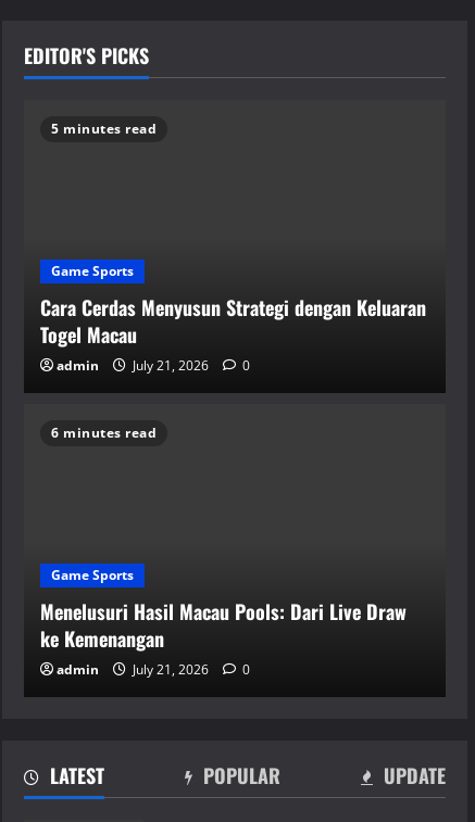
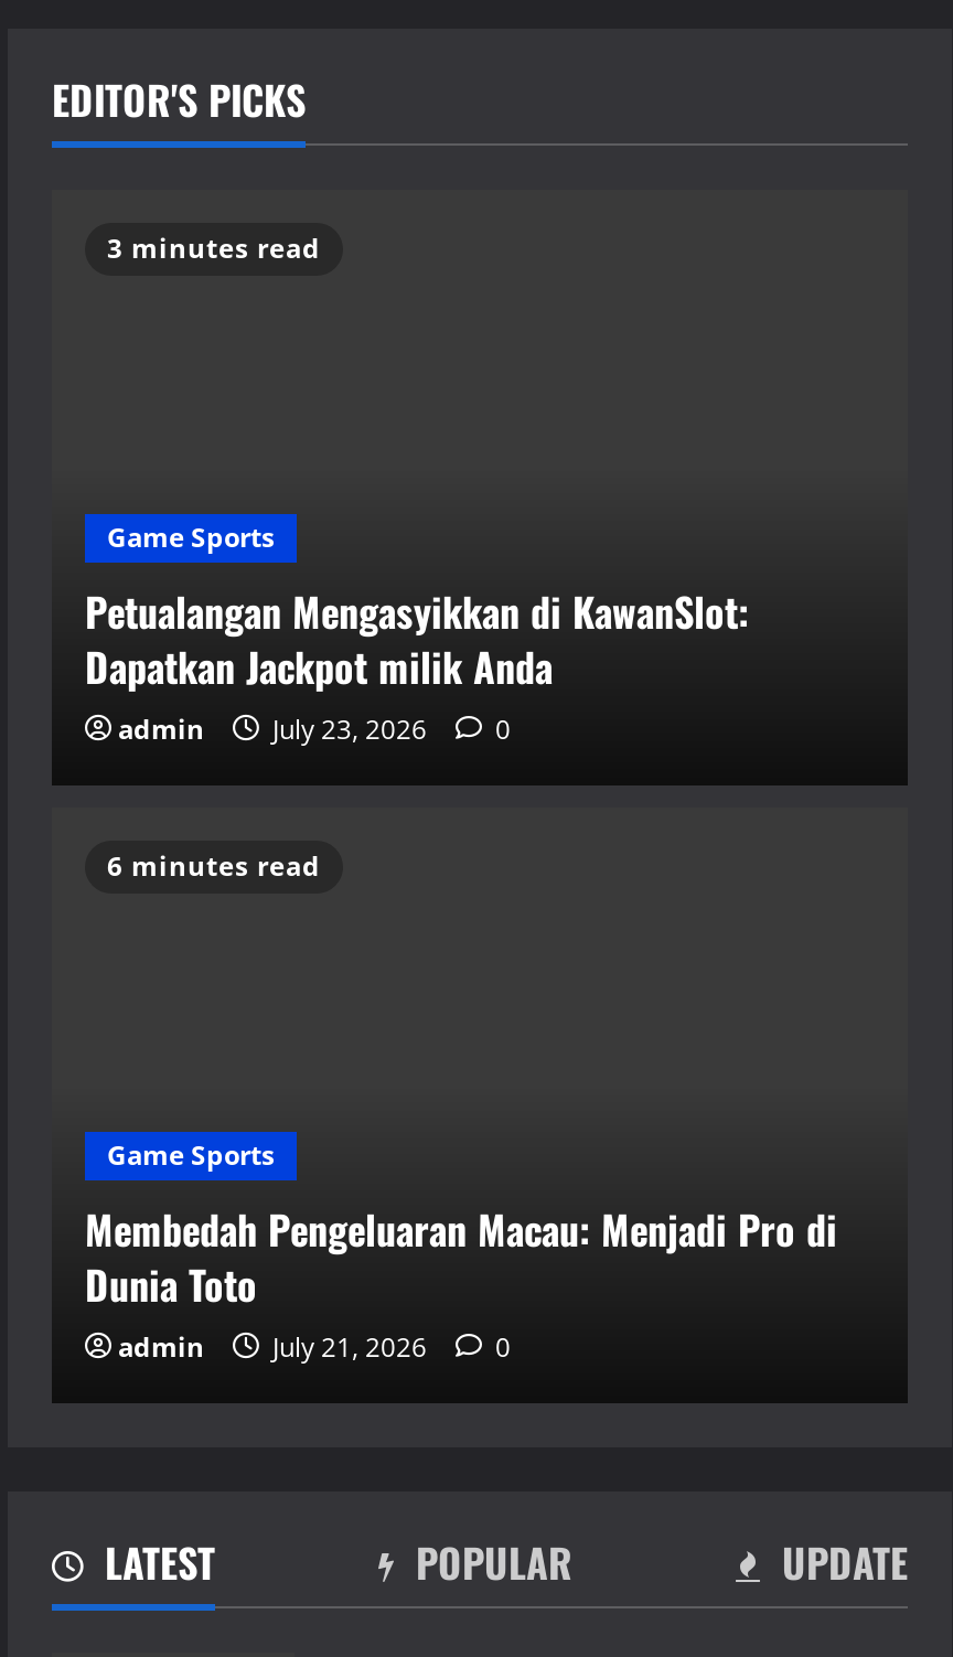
[51,119,157,138] 5 minutes read -> [107,229,321,267] 3 minutes read
[40,293,426,349] Cara Cerdas Menyusun Strategi dengan Keluaran | Togel Macau -> [85,582,749,695] Petualangan Mengasyikkan di KawanSlot: | Dapatkan Jackpot milik Anda
[57,356,250,375] admin July 21, 2026 0 -> [118,710,511,748] admin July 23, 2026 0
[40,597,407,653] Menelusuri Hasil Macau Pools: Dari Live Draw | ke Kemenangan -> [85,1200,837,1313] Membedah Pengeluaran Macau: Menjadi Pro di | Dunia Toto

